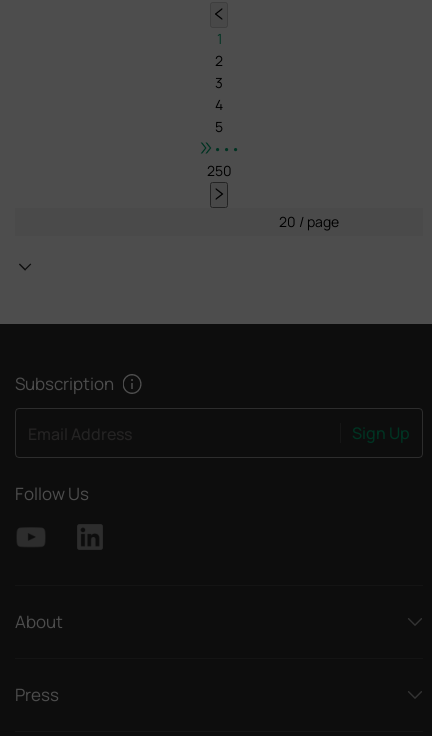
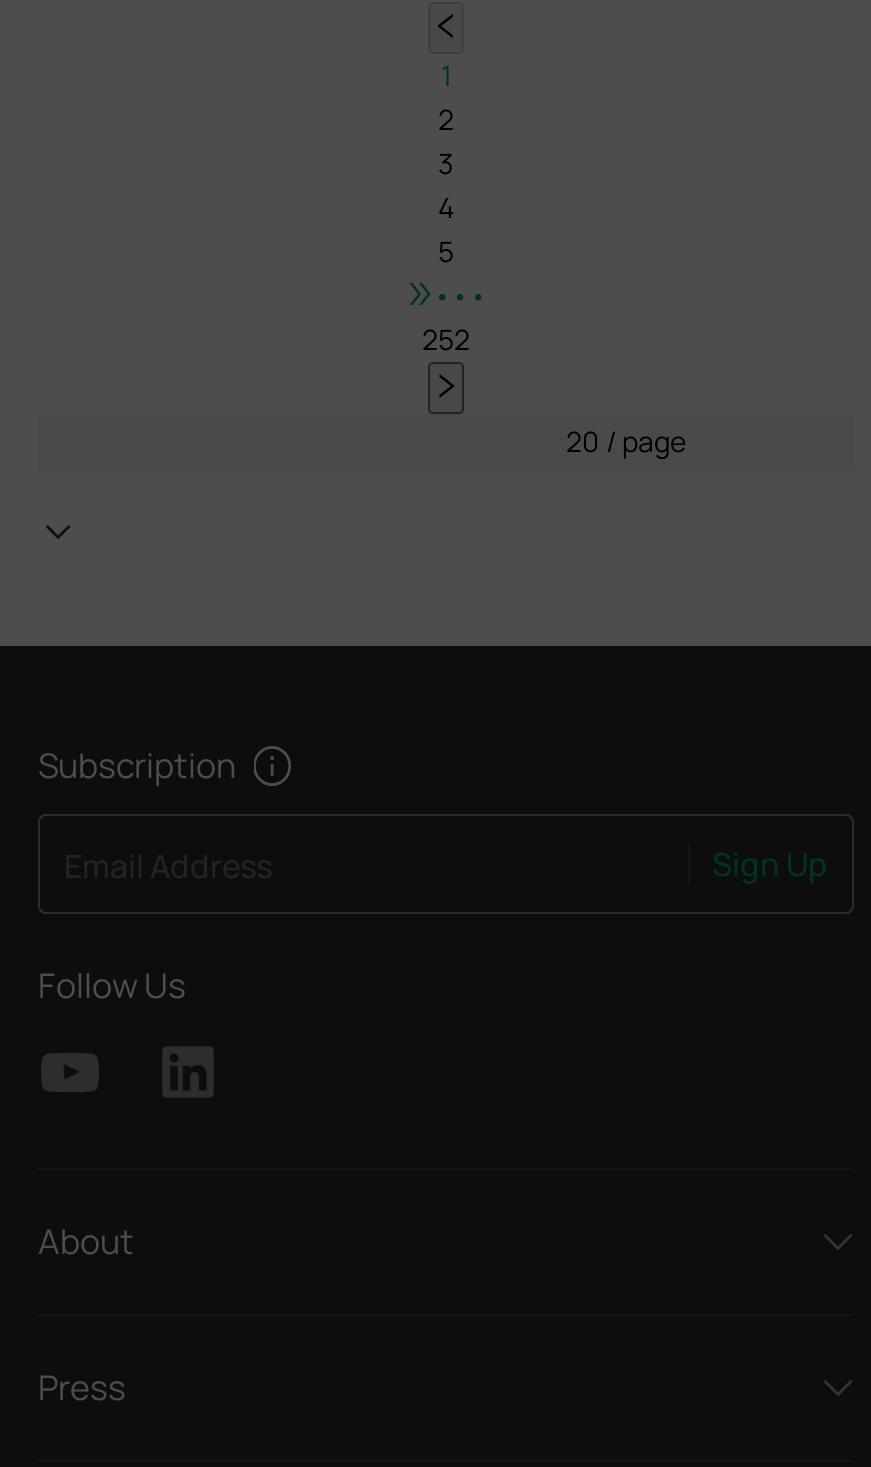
[206,161,231,180] 250 -> [422,319,470,357] 252

